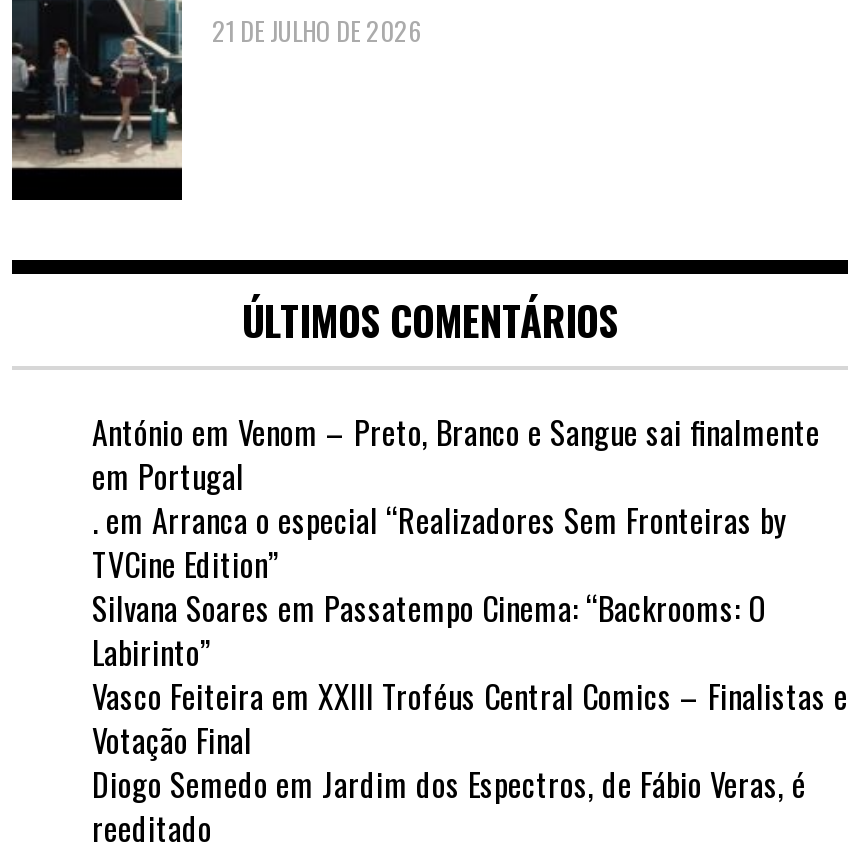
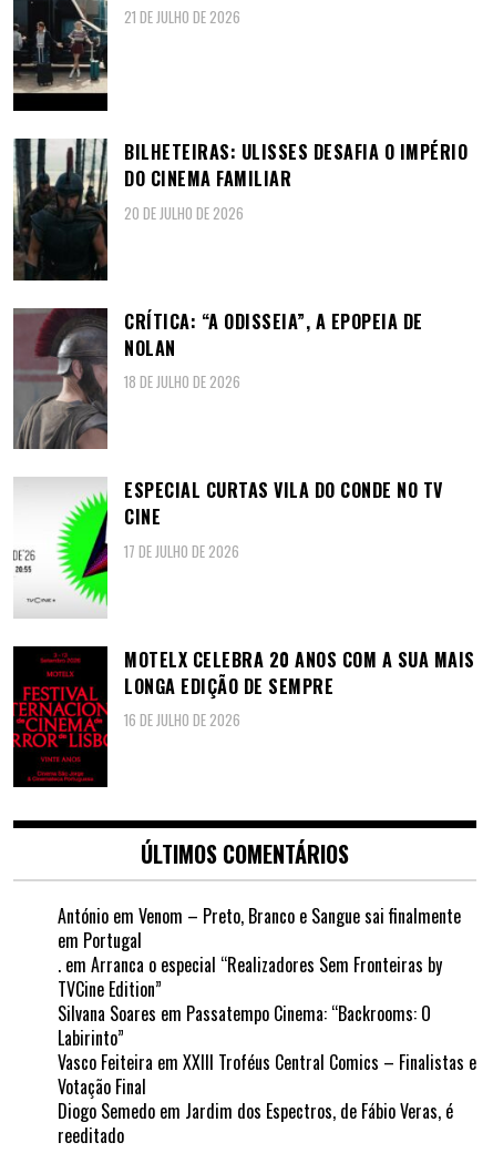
none -> [12,645,475,783] [image] | MOTELX CELEBRA 20 ANOS COM A SUA MAIS | LONGA EDIÇÃO DE SEMPRE | 16 DE JULHO DE 2026
none -> [13,137,468,282] [image] | BILHETEIRAS: ULISSES DESAFIA O IMPÉRIO | DO CINEMA FAMILIAR | 20 DE JULHO DE 2026
none -> [13,307,423,450] [image] | CRÍTICA: “A ODISSEIA”, A EPOPEIA DE | NOLAN | 18 DE JULHO DE 2026
none -> [14,477,443,618] [image] | ESPECIAL CURTAS VILA DO CONDE NO TV | CINE | 17 DE JULHO DE 2026

